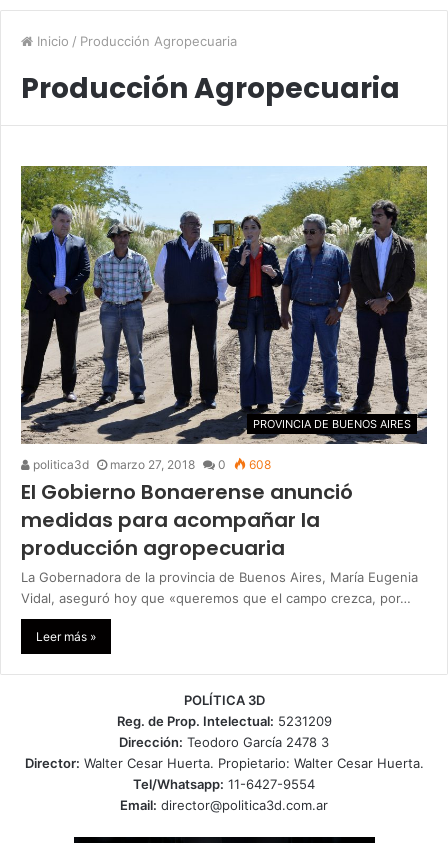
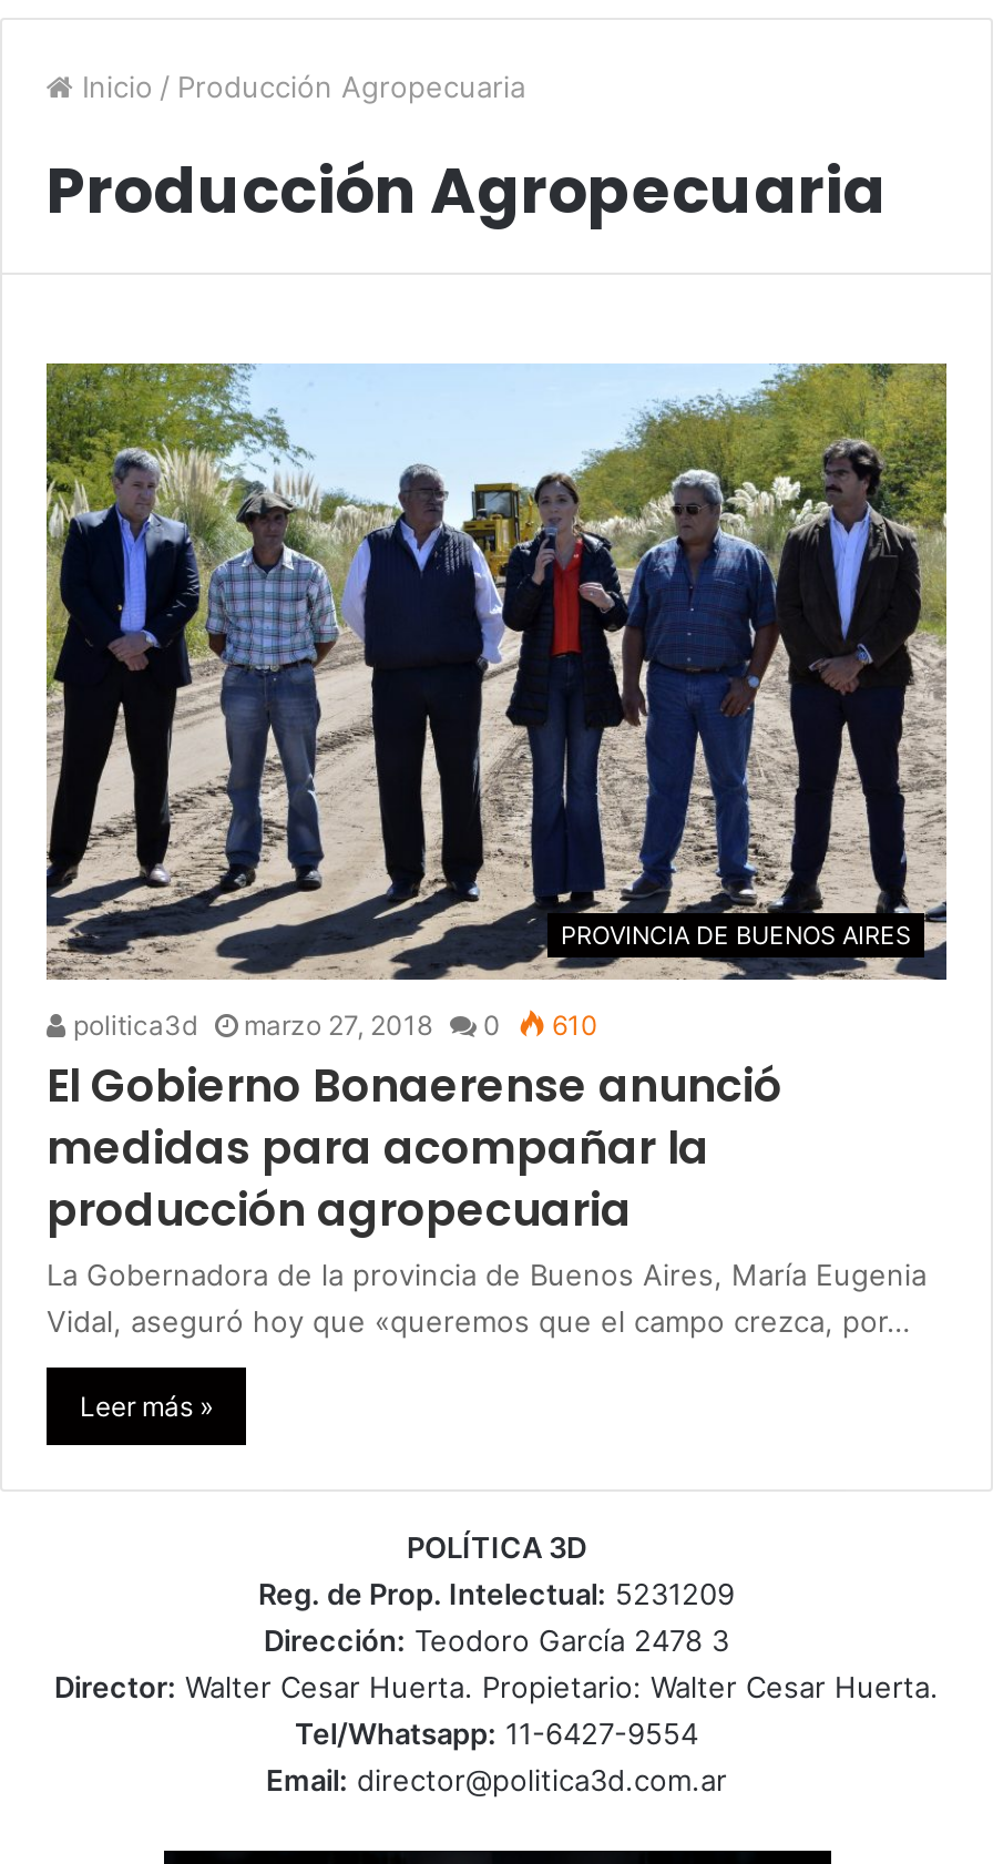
[30,457,271,472] politica3d marzo 27, 2018 0 608 -> [66,1008,598,1041] politica3d marzo 27, 2018 0 610

